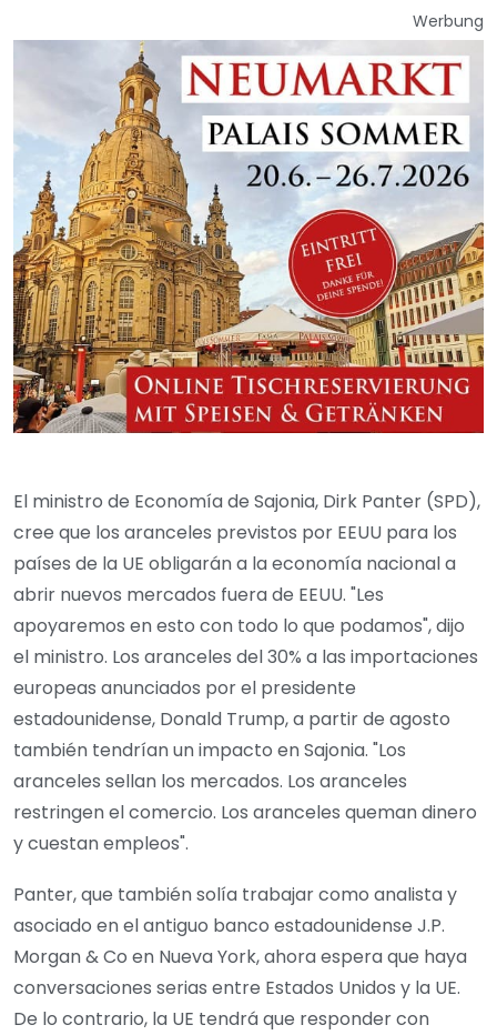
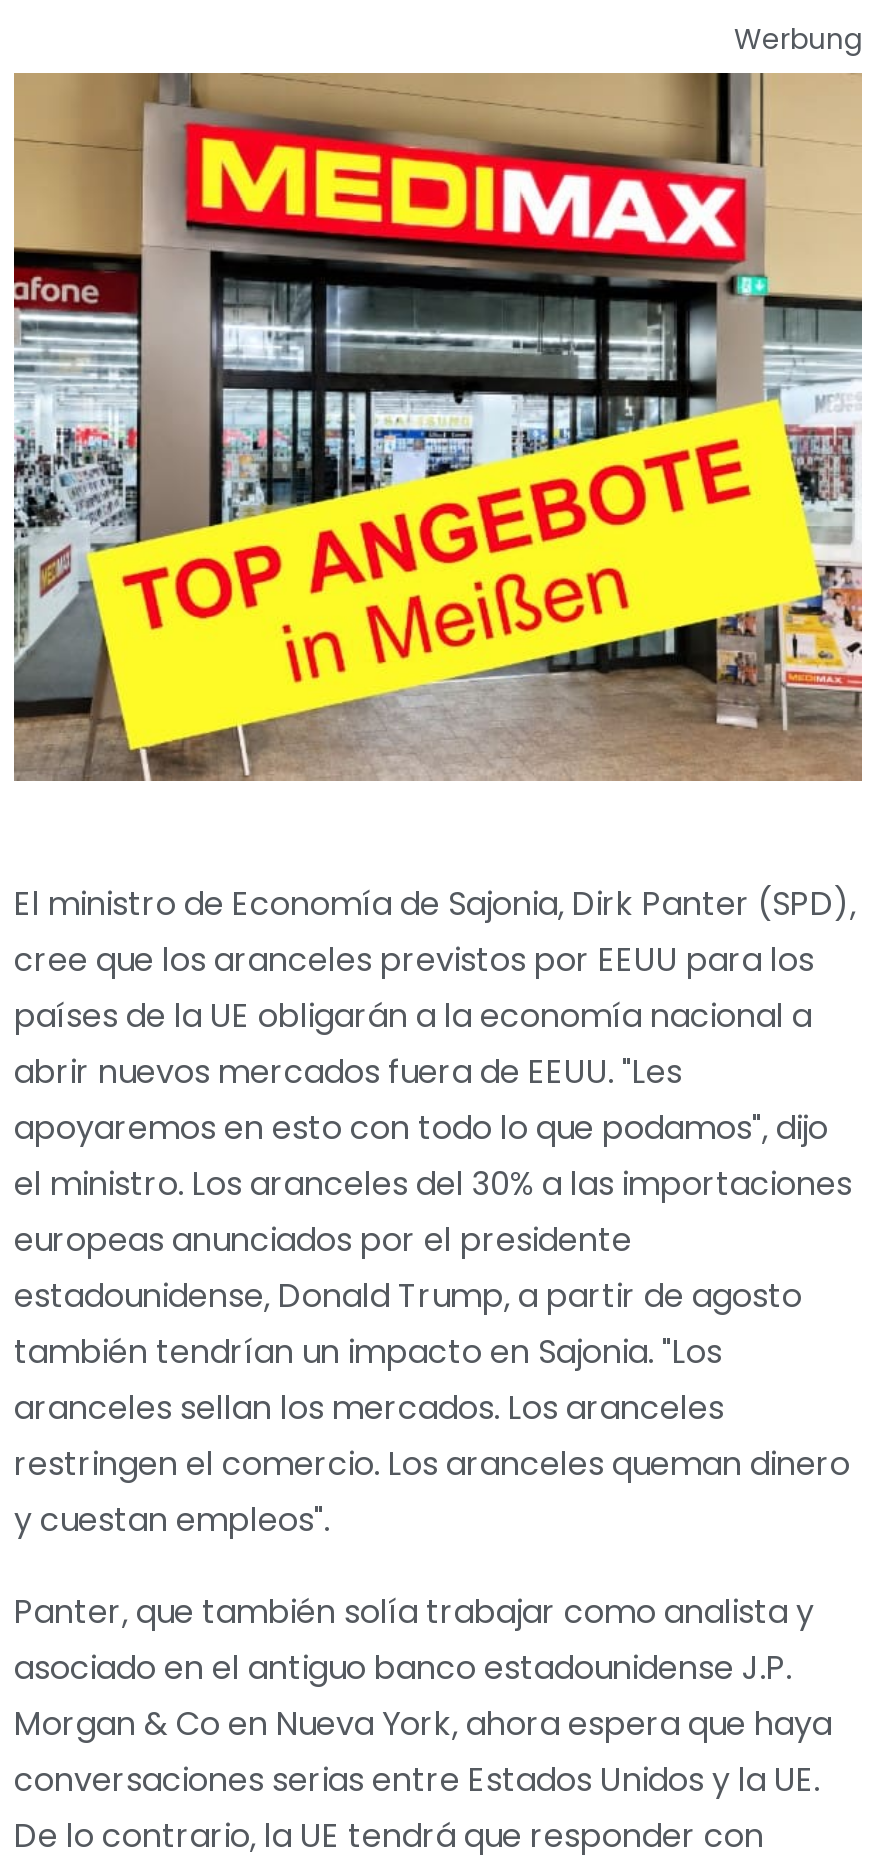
[12,40,485,434] [image] -> [12,71,864,783] [image]

